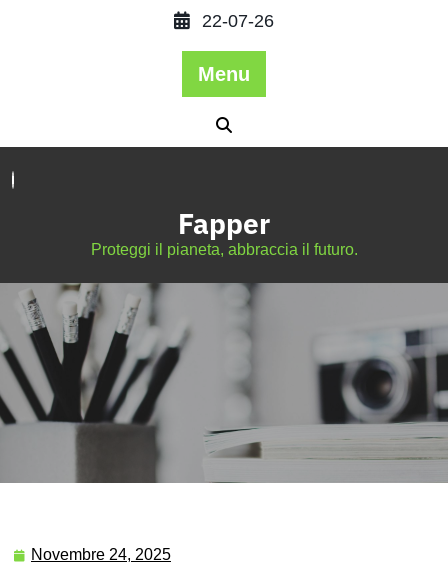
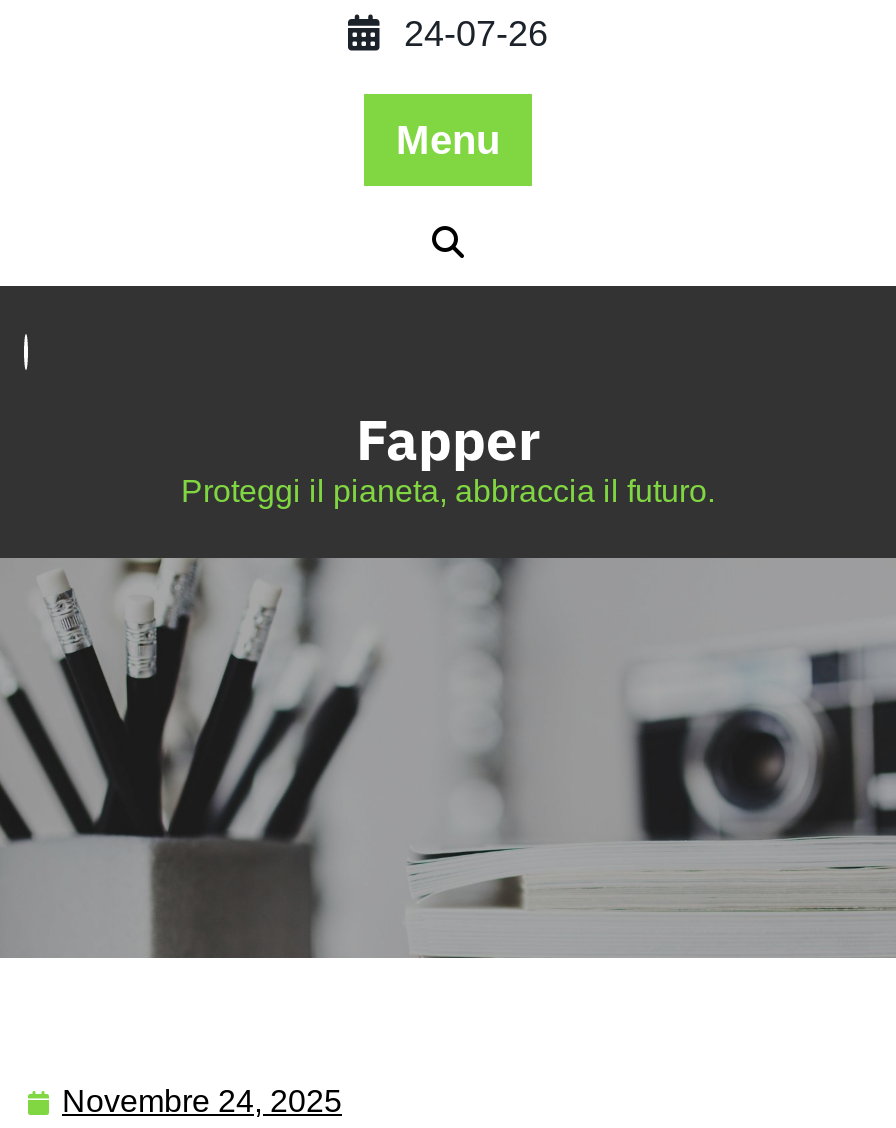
[202,11,274,31] 22-07-26 -> [404,14,548,54] 24-07-26

